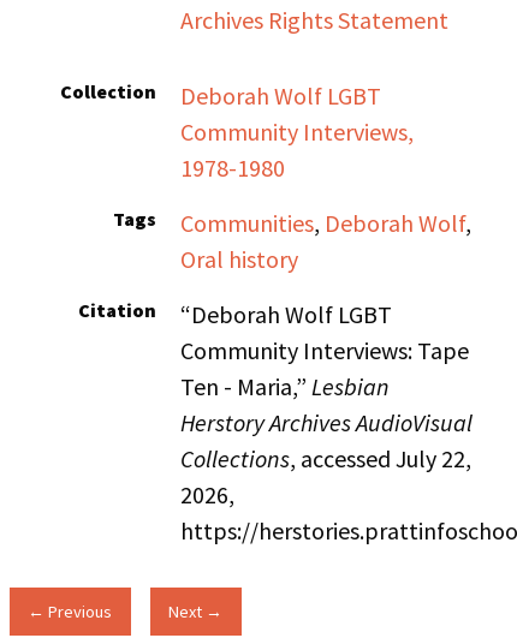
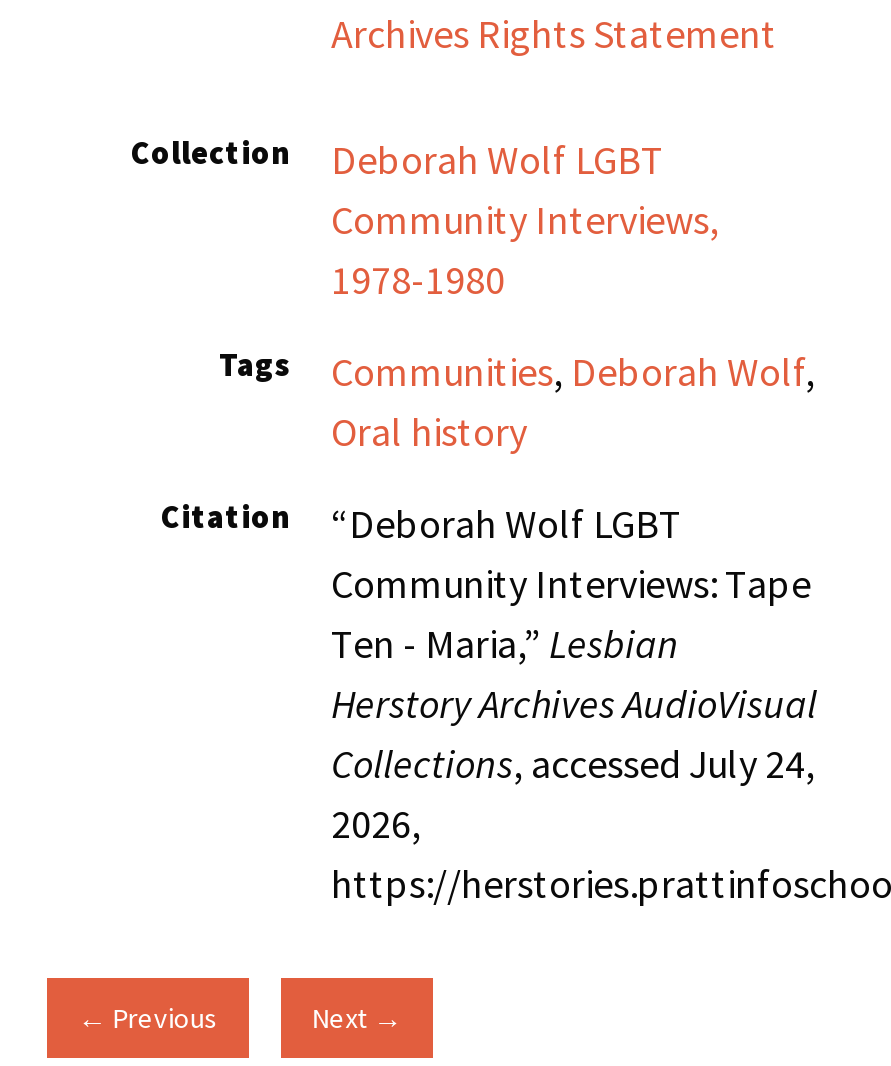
[180,443,471,473] Collections, accessed July 22, -> [331,737,815,787] Collections, accessed July 24,

